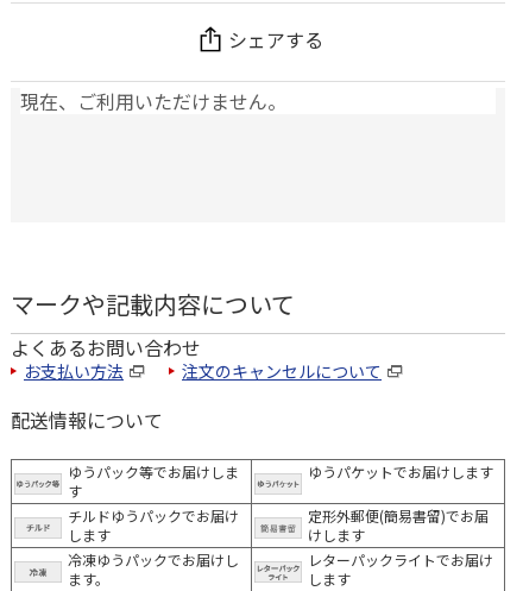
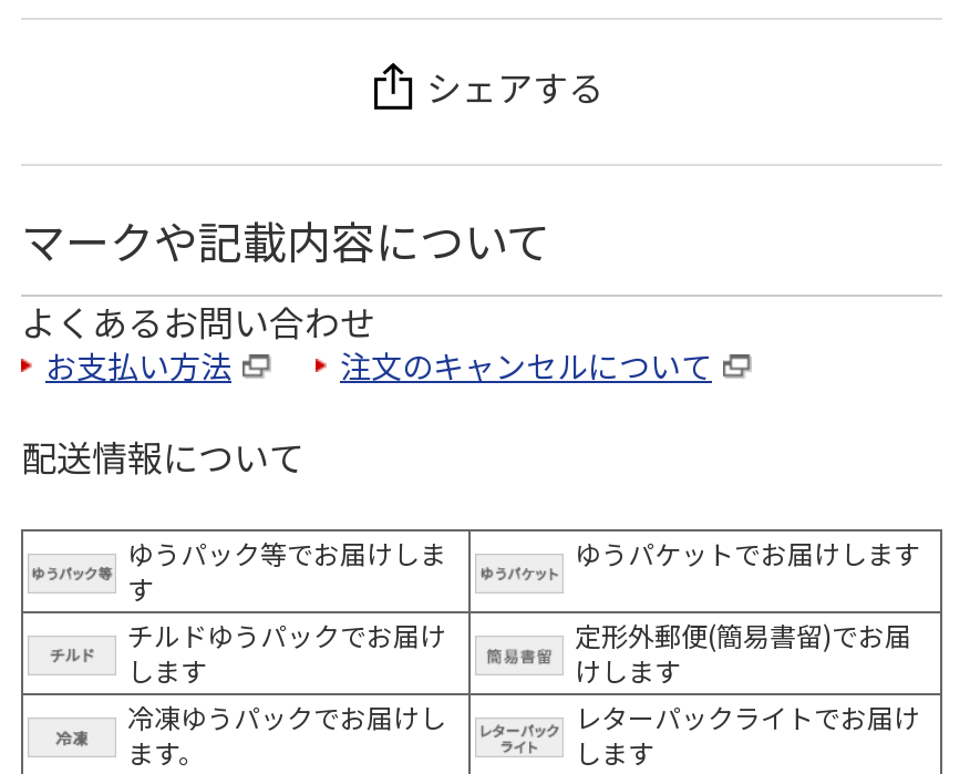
[21,86,287,115] 現在、ご利用いただけません。 -> none

